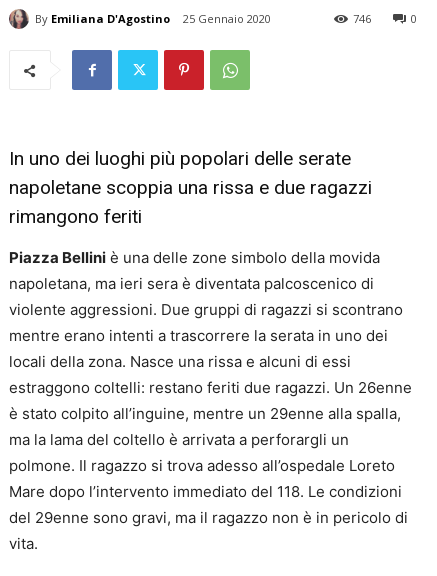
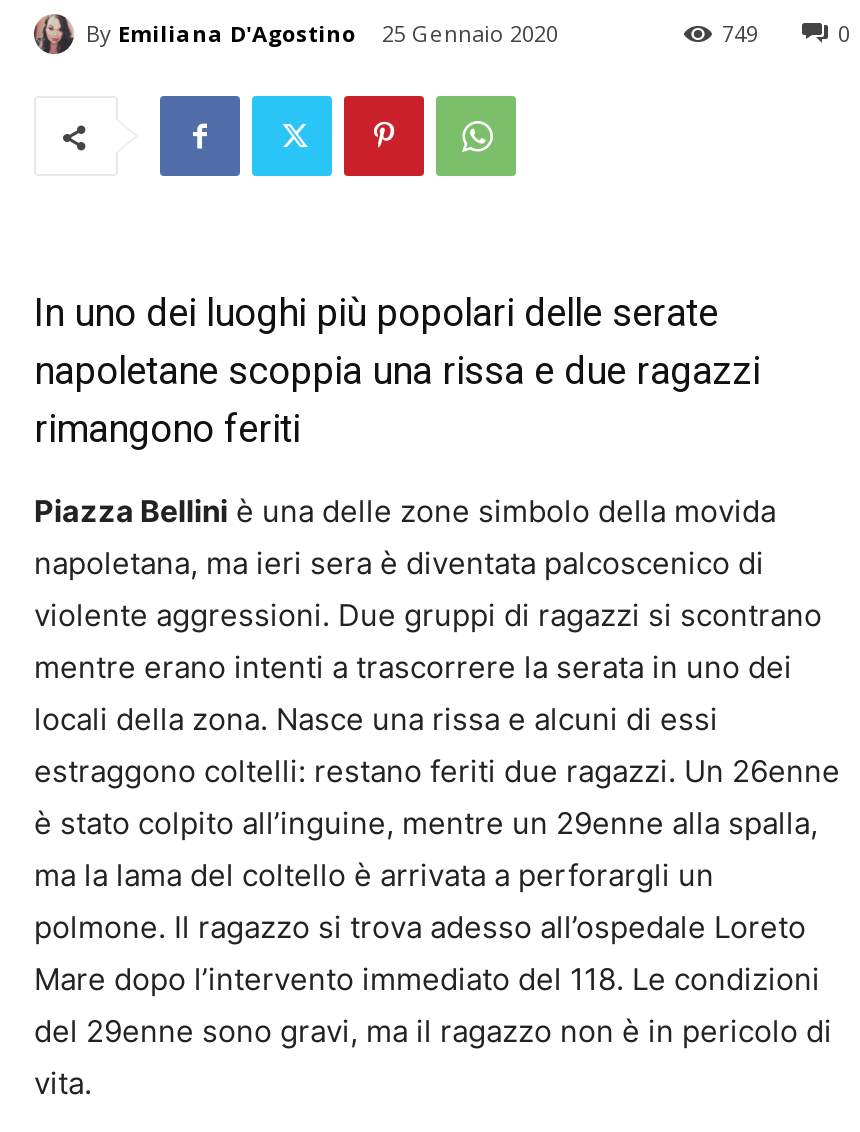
[353,11,371,26] 746 -> [722,18,758,48] 749

